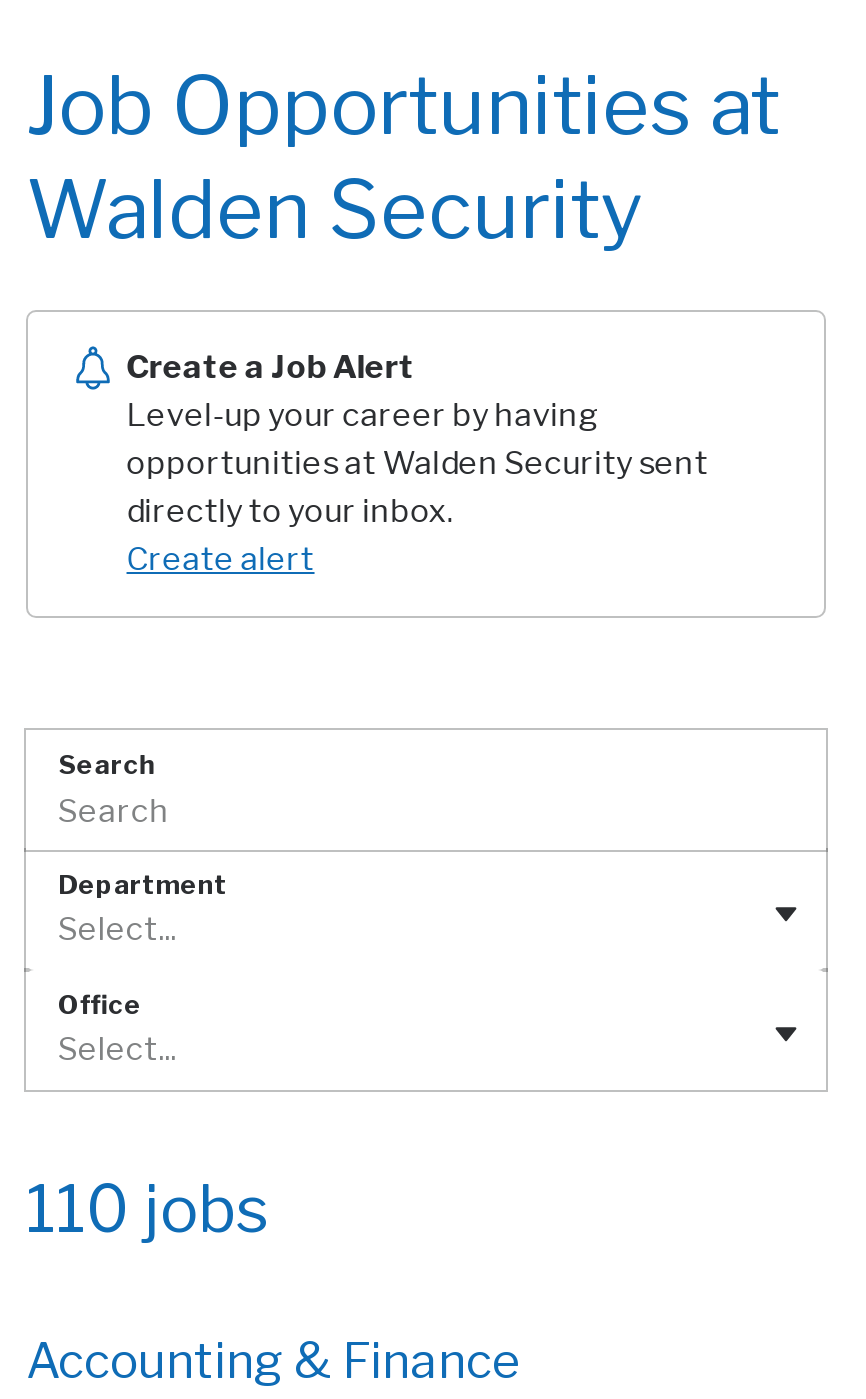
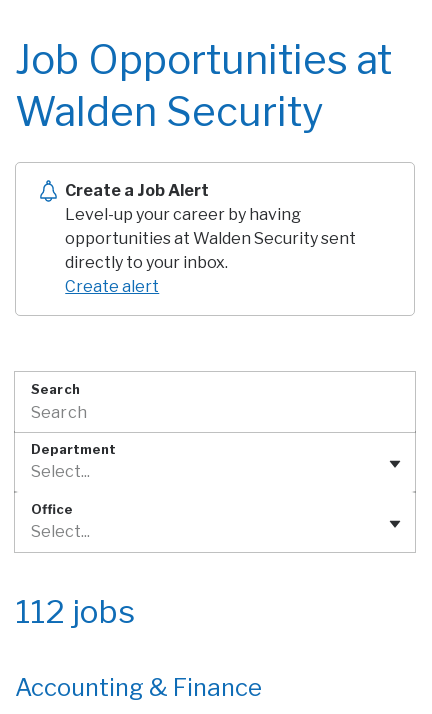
[26,1170,270,1248] 110 jobs -> [15,592,135,631] 112 jobs

